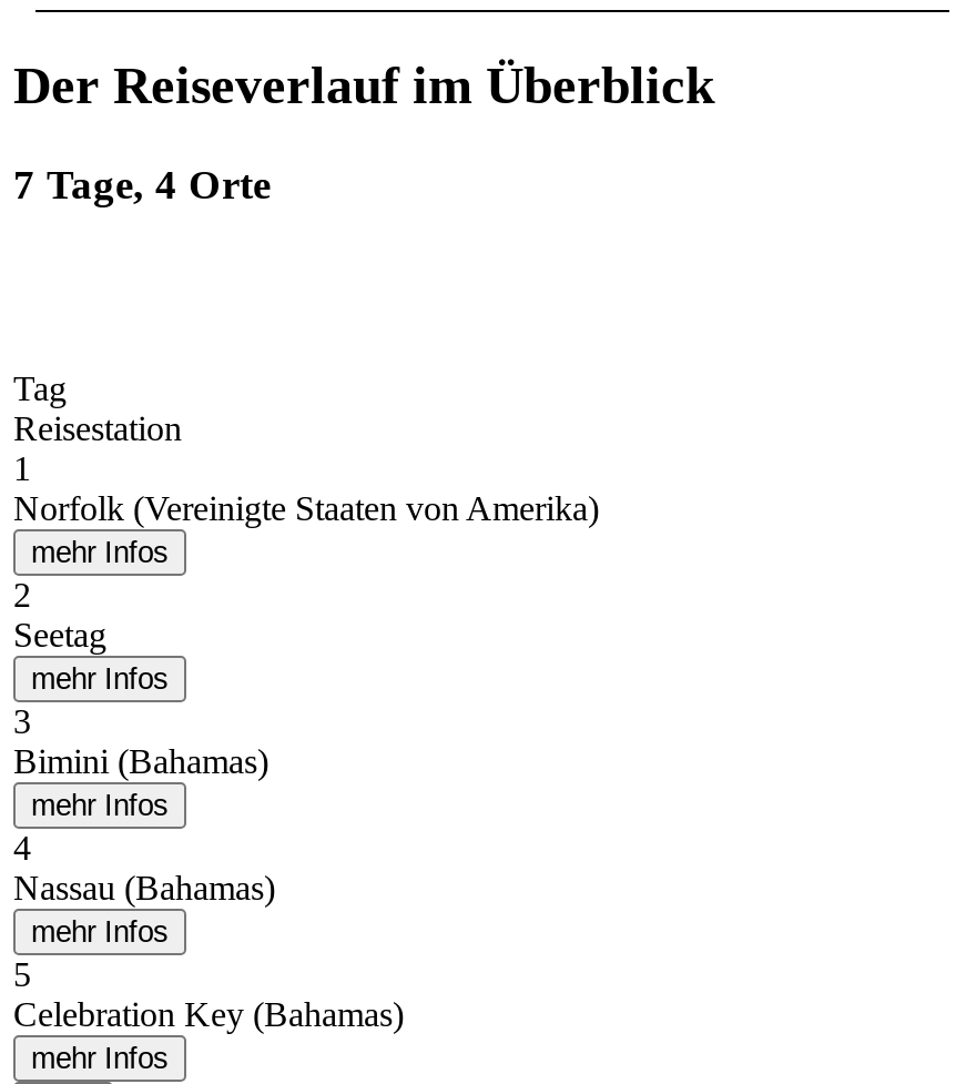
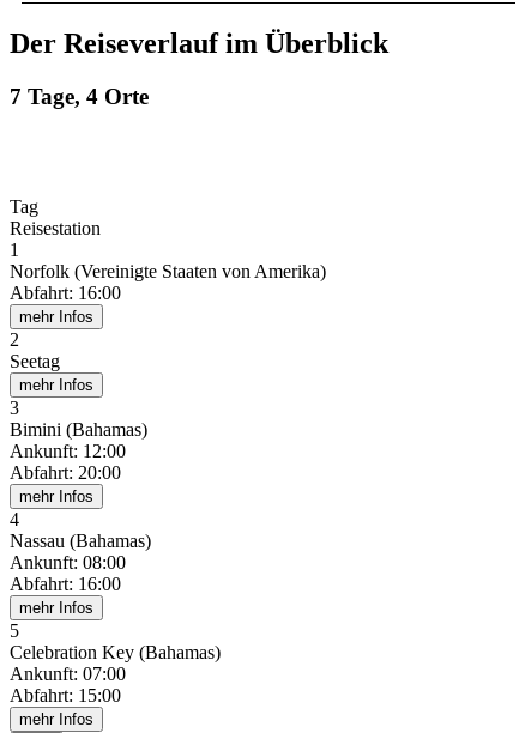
none -> [10,283,121,303] Abfahrt: 16:00
none -> [10,441,126,483] Ankunft: 12:00 | Abfahrt: 20:00
none -> [10,553,126,594] Ankunft: 08:00 | Abfahrt: 16:00
none -> [10,664,126,706] Ankunft: 07:00 | Abfahrt: 15:00

